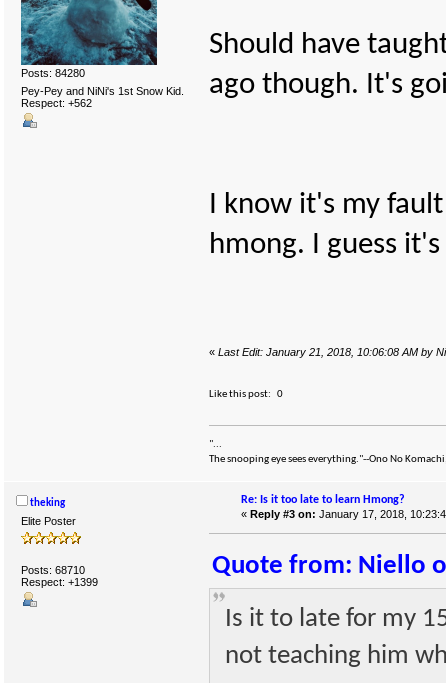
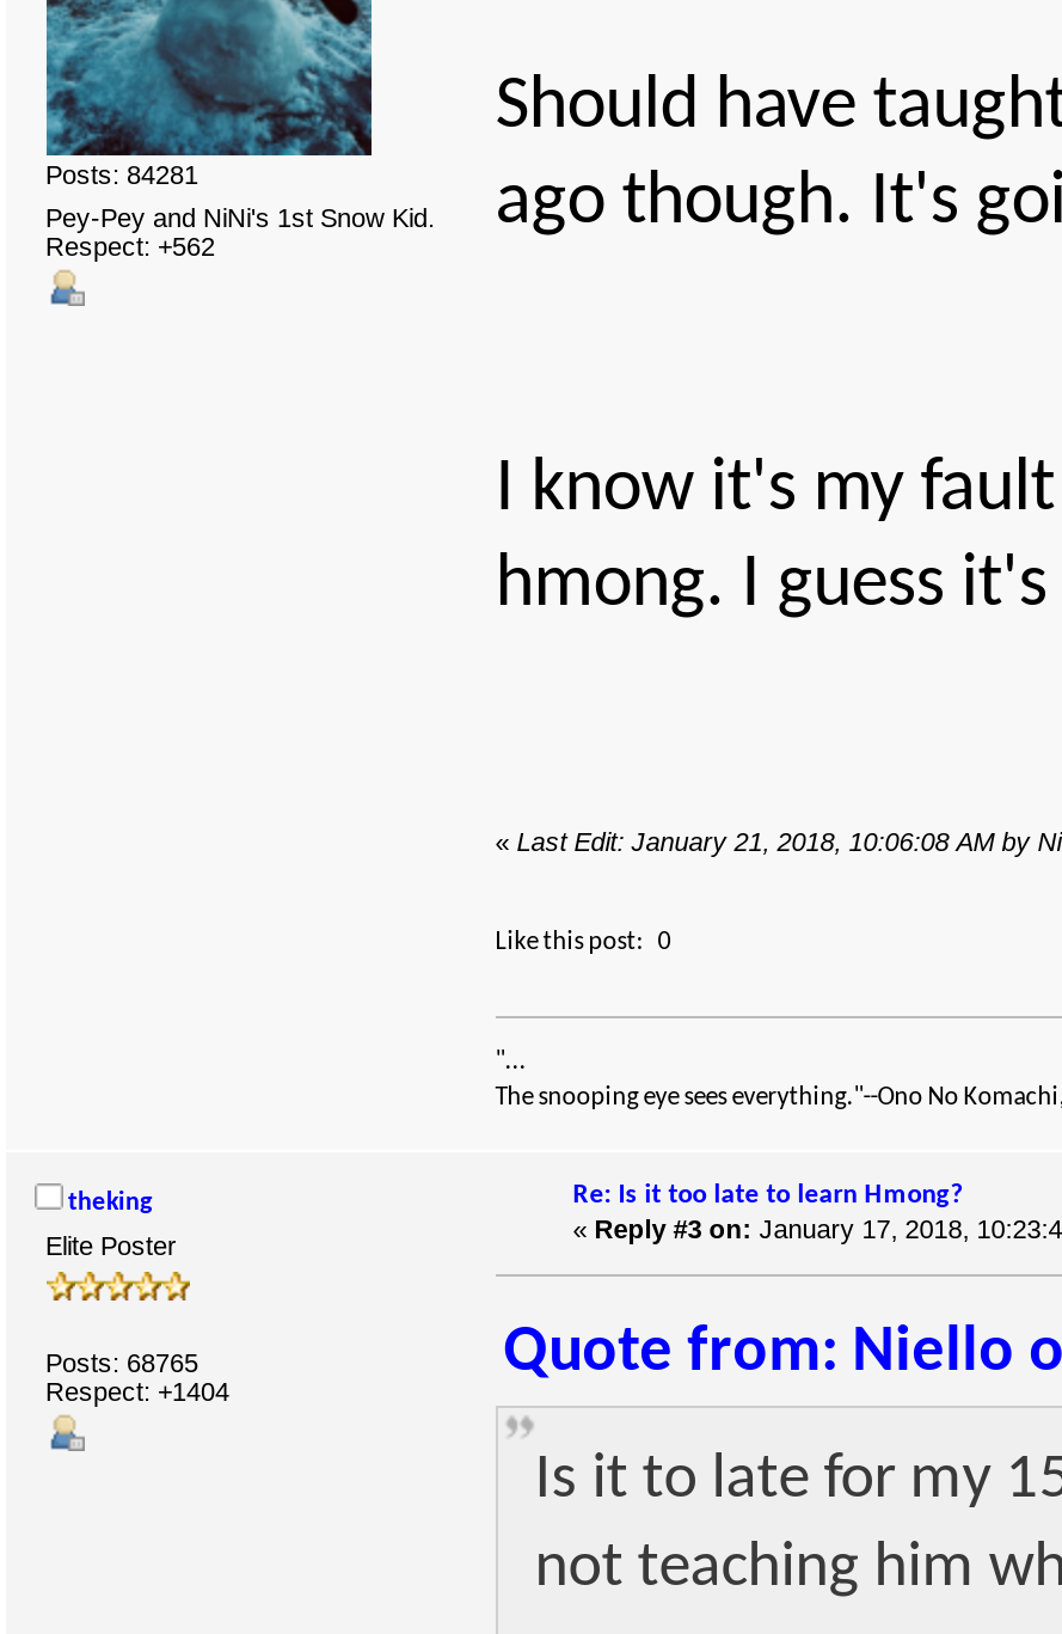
[20,67,84,79] Posts: 84280 -> [45,161,198,190] Posts: 84281
[20,564,84,576] Posts: 68710 -> [45,1348,198,1377] Posts: 68765
[20,576,97,588] Respect: +1399 -> [45,1377,229,1405] Respect: +1404

